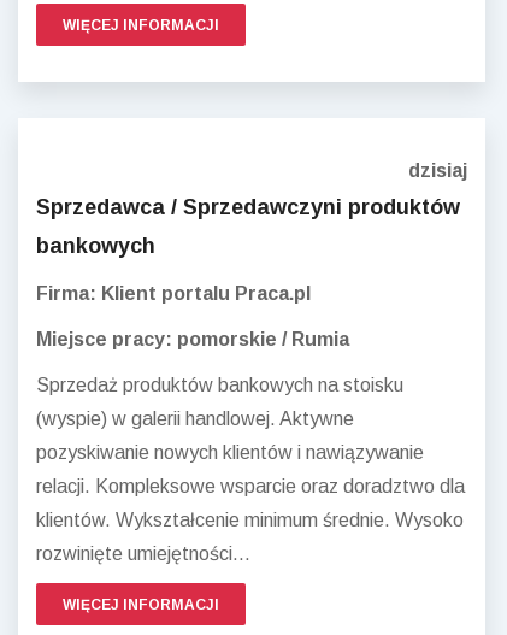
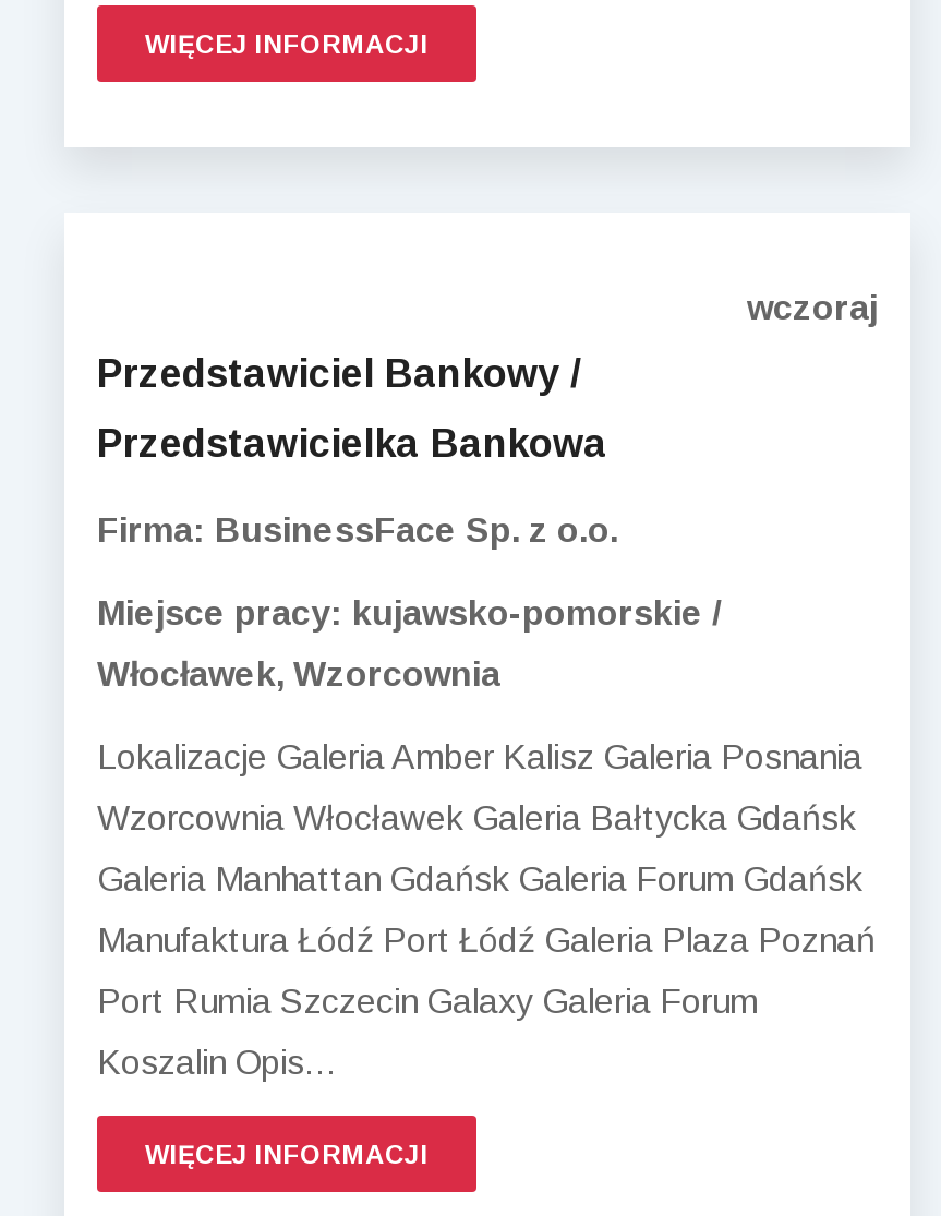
[36,160,467,564] dzisiaj | Sprzedawca / Sprzedawczyni produktów | bankowych | Firma: Klient portalu Praca.pl | Miejsce pracy: pomorskie / Rumia | Sprzedaż produktów bankowych na stoisku | (wyspie) w galerii handlowej. Aktywne | pozyskiwanie nowych klientów i nawiązywanie | relacji. Kompleksowe wsparcie oraz doradztwo dla | klientów. Wykształcenie minimum średnie. Wysoko | rozwinięte umiejętności... -> [97,289,878,1081] wczoraj | Przedstawiciel Bankowy / | Przedstawicielka Bankowa | Firma: BusinessFace Sp. z o.o. | Miejsce pracy: kujawsko-pomorskie / | Włocławek, Wzorcownia | Lokalizacje Galeria Amber Kalisz Galeria Posnania | Wzorcownia Włocławek Galeria Bałtycka Gdańsk | Galeria Manhattan Gdańsk Galeria Forum Gdańsk | Manufaktura Łódź Port Łódź Galeria Plaza Poznań | Port Rumia Szczecin Galaxy Galeria Forum | Koszalin Opis...

